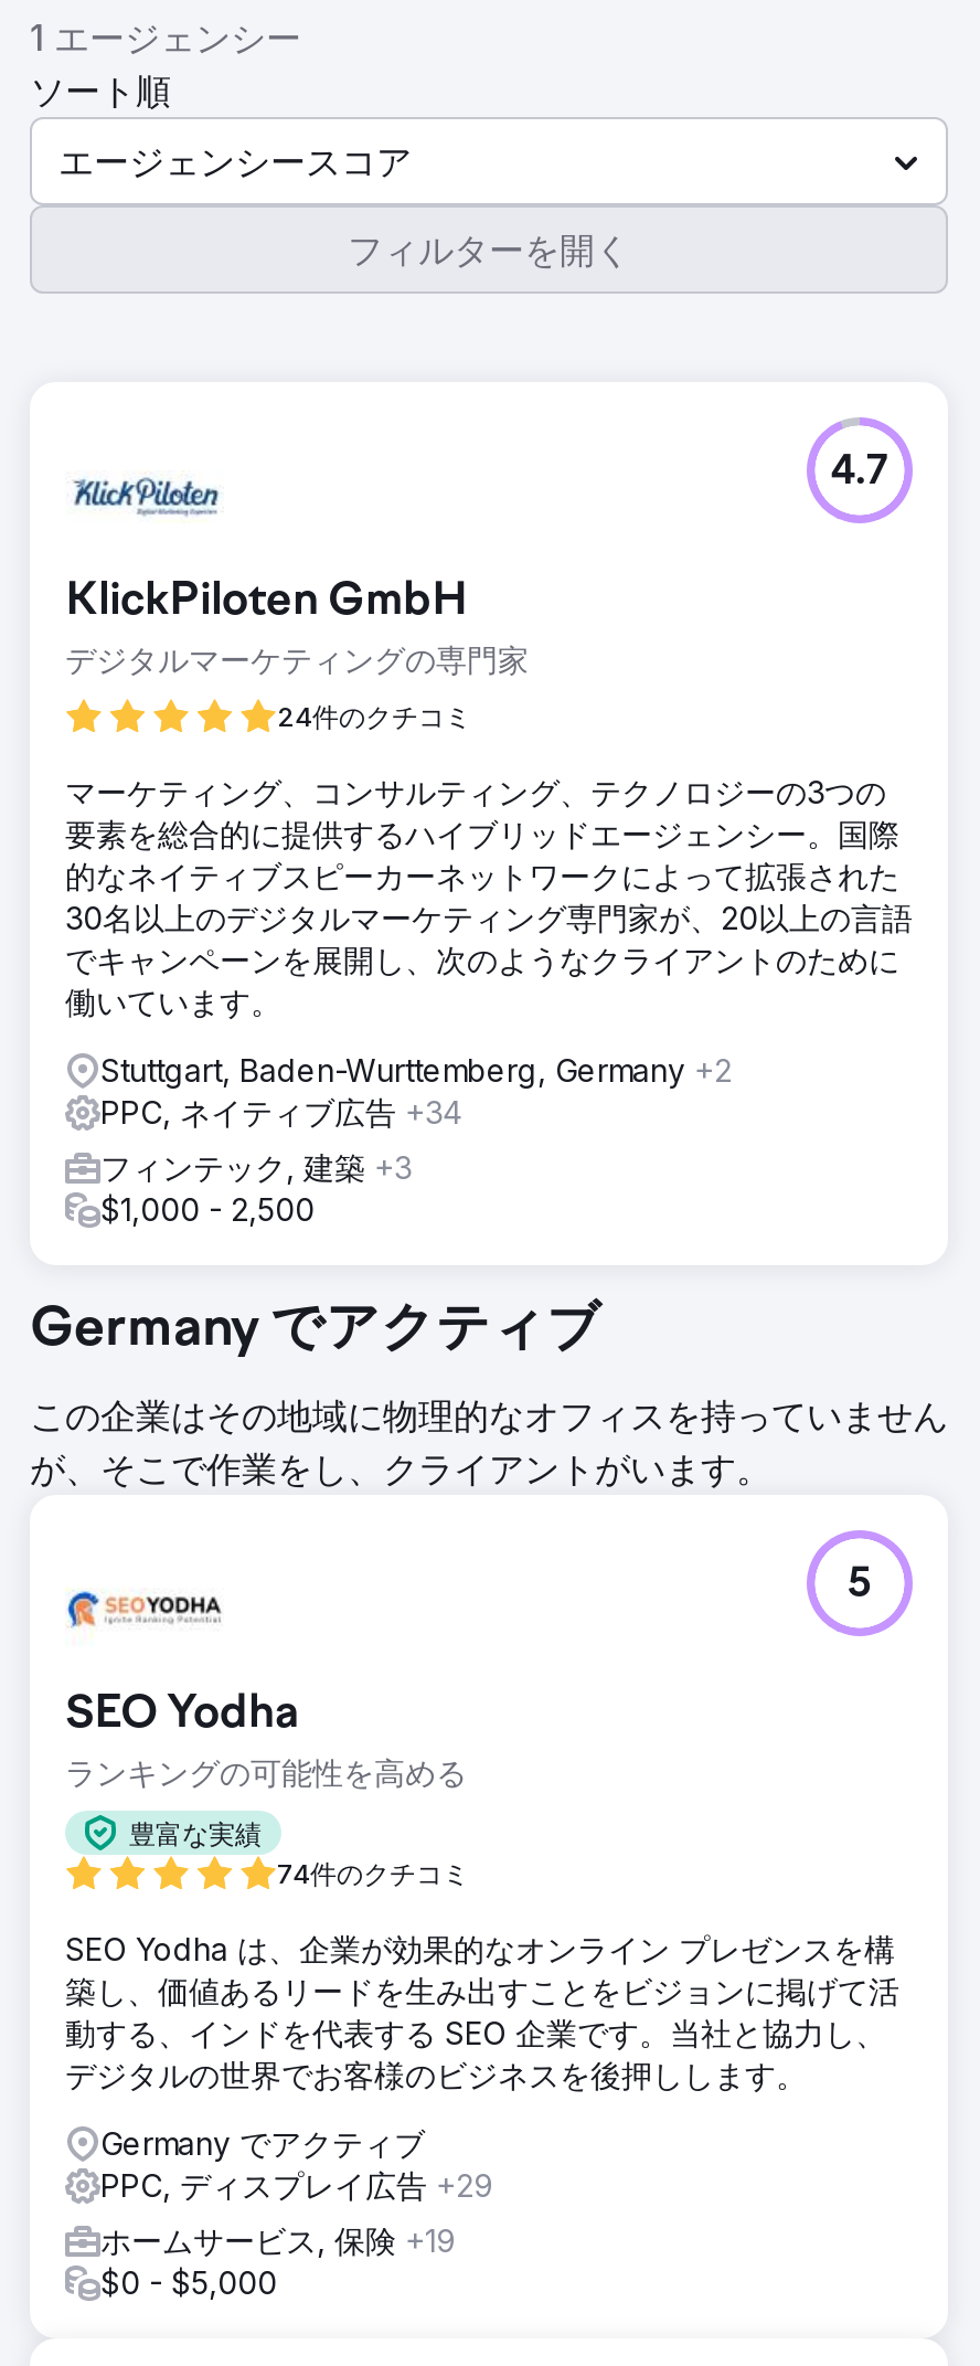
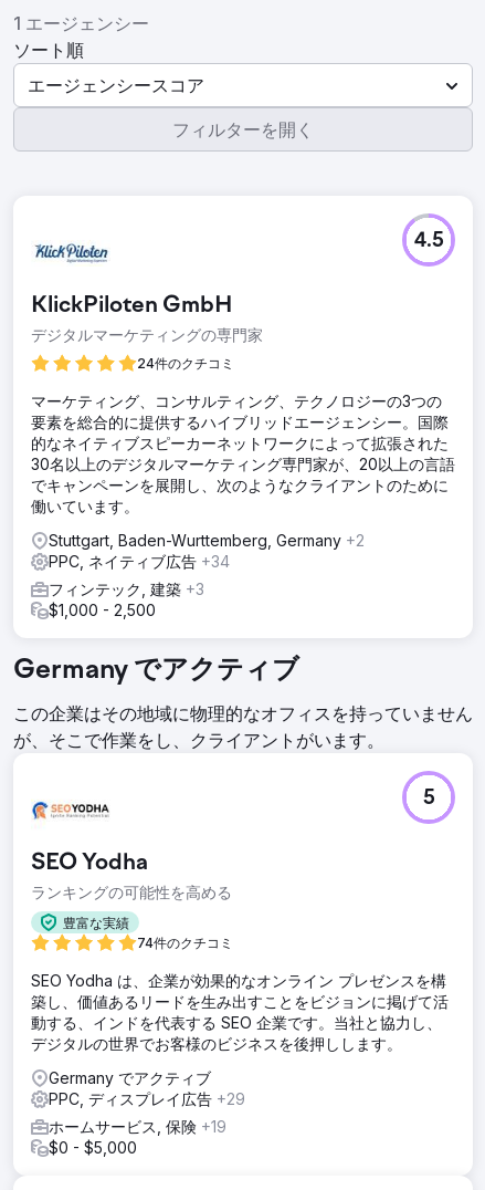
[831,453,888,495] 4.7 -> [414,231,444,252] 4.5

